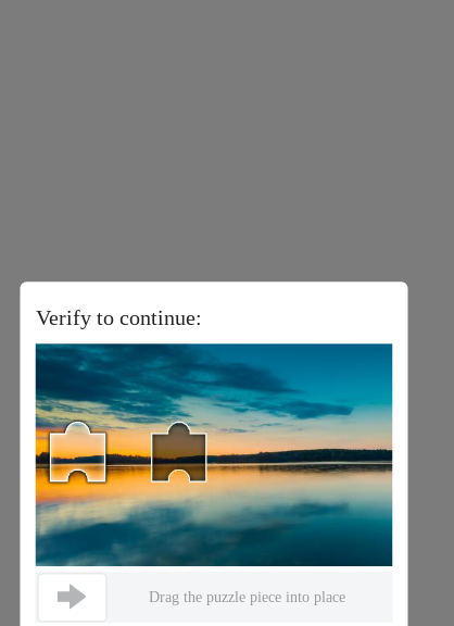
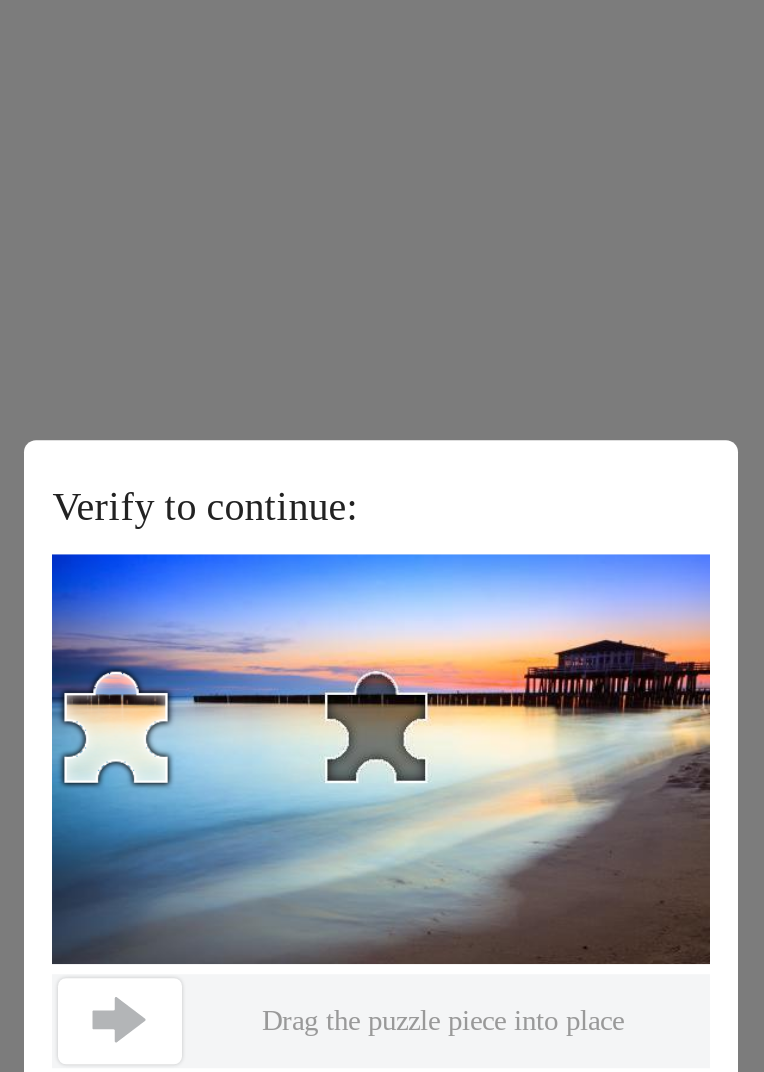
[35,342,394,566] [image] -> [49,552,713,964] [image]

